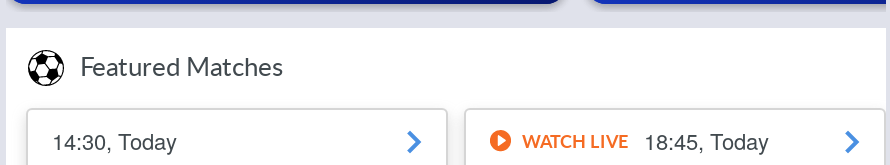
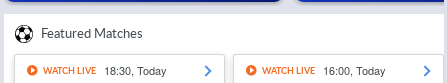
[52,124,178,156] 14:30, Today -> [43,62,167,78] WATCH LIVE | 18:30, Today
[522,124,770,156] WATCH LIVE 18:45, Today -> [262,62,386,78] WATCH LIVE 16:00, Today

